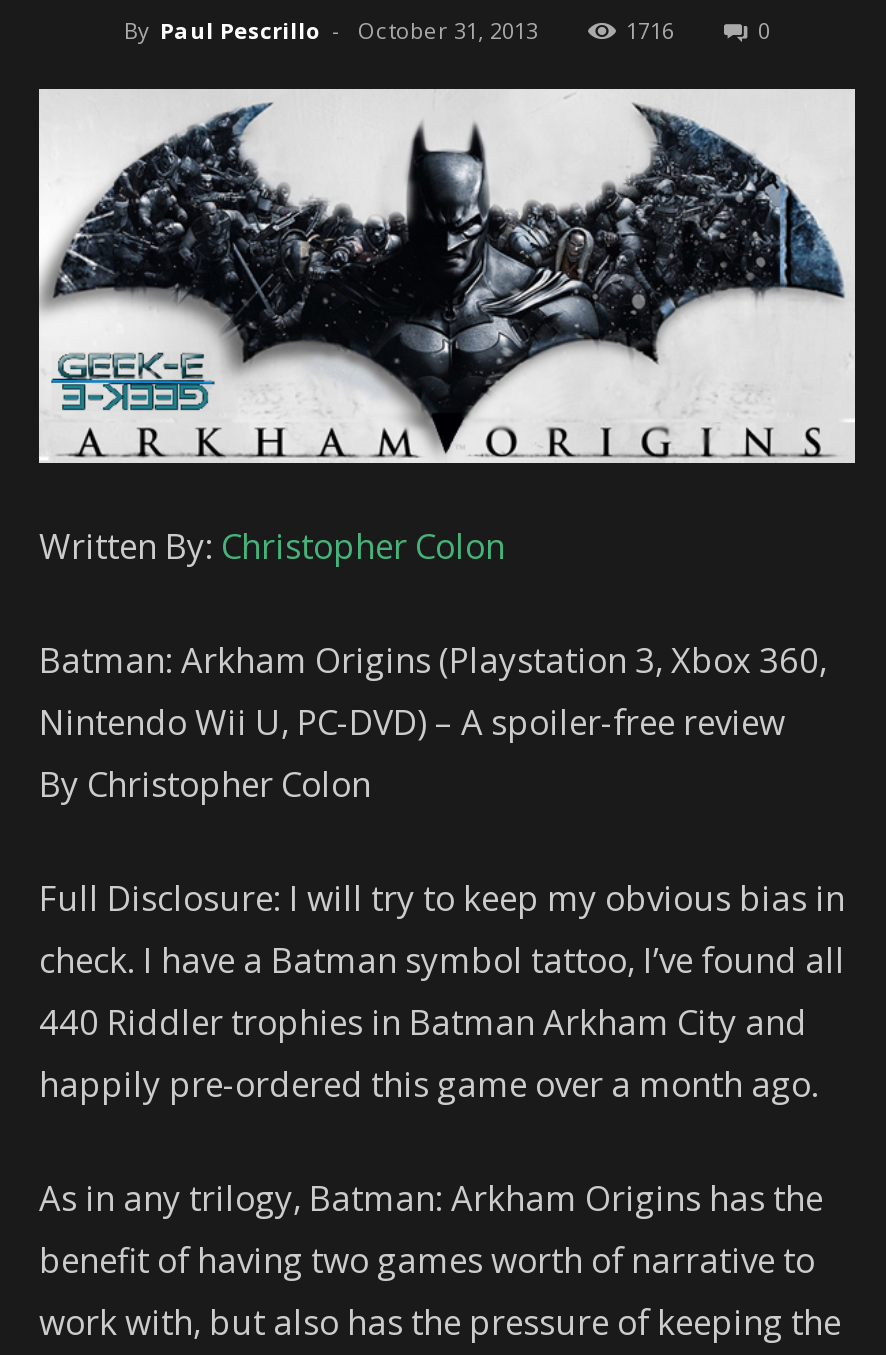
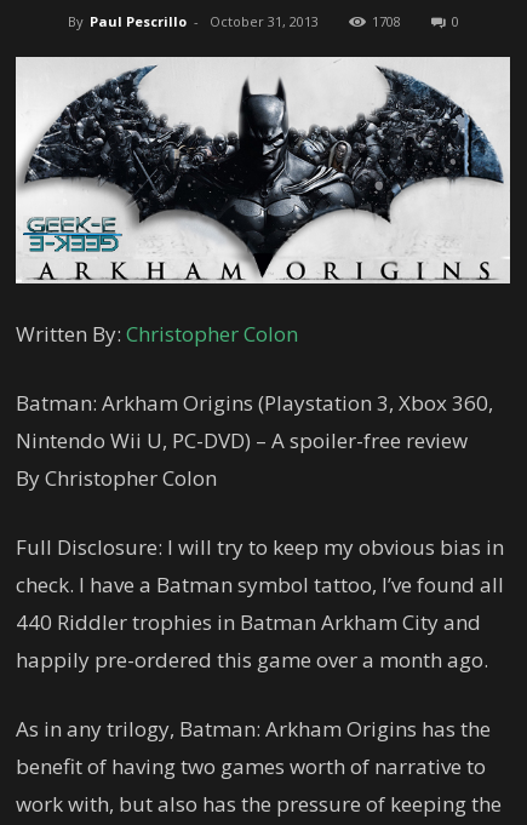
[626,15,674,45] 1716 -> [371,12,400,30] 1708

